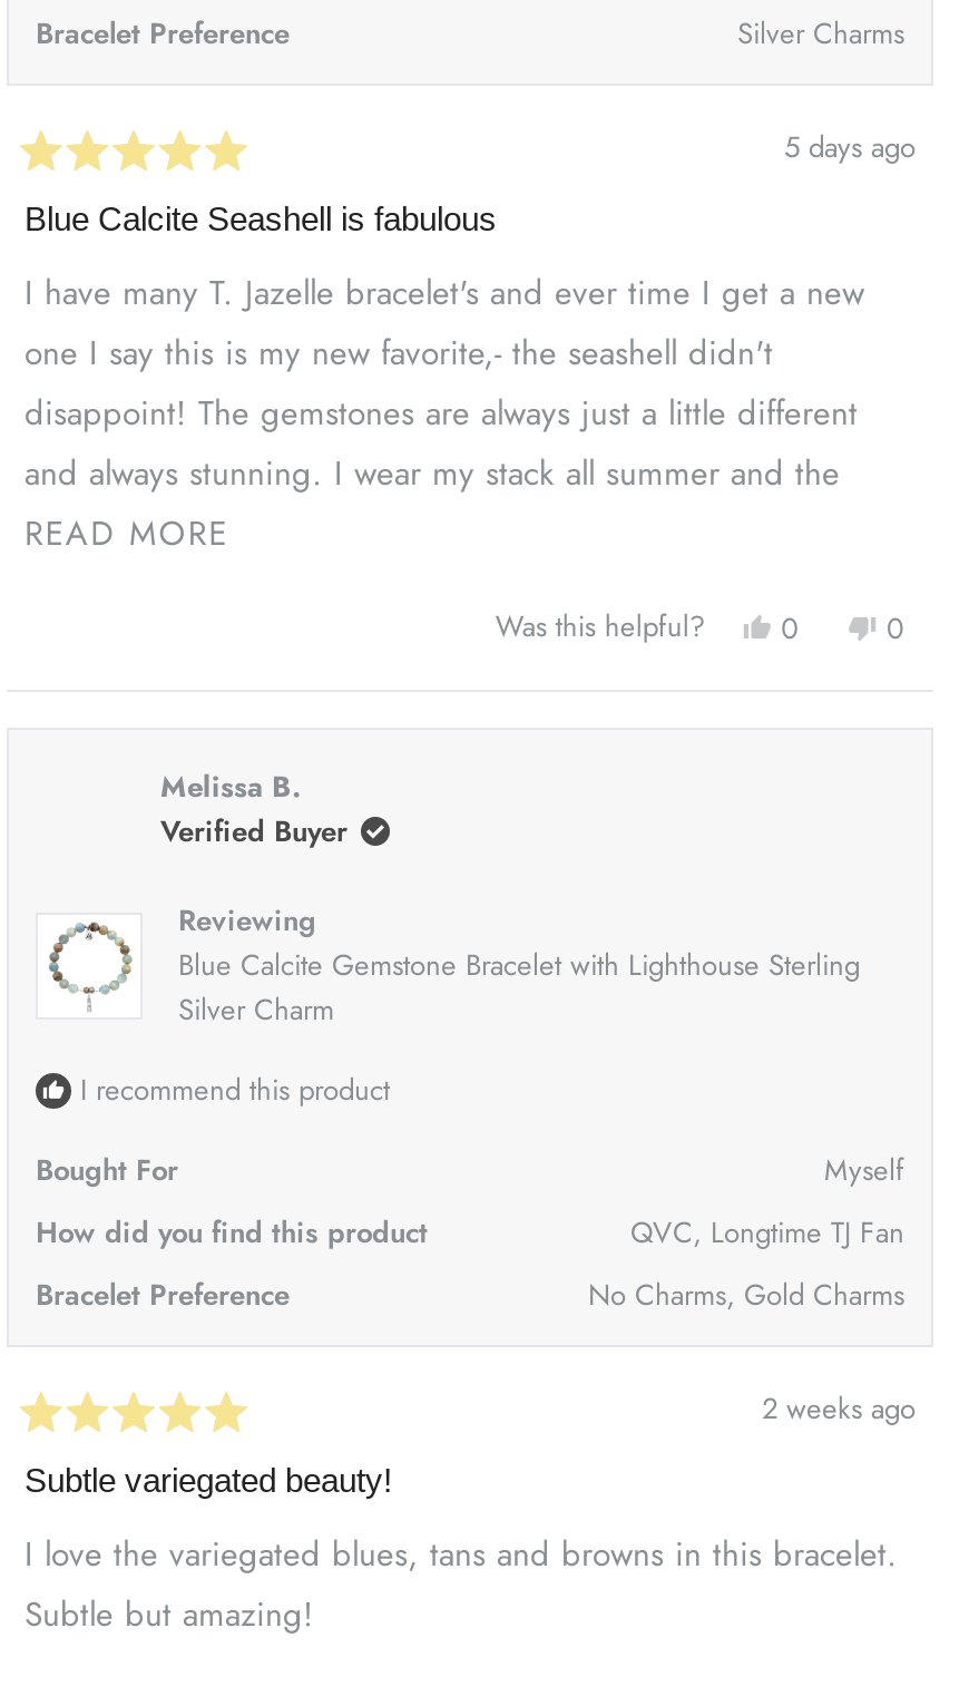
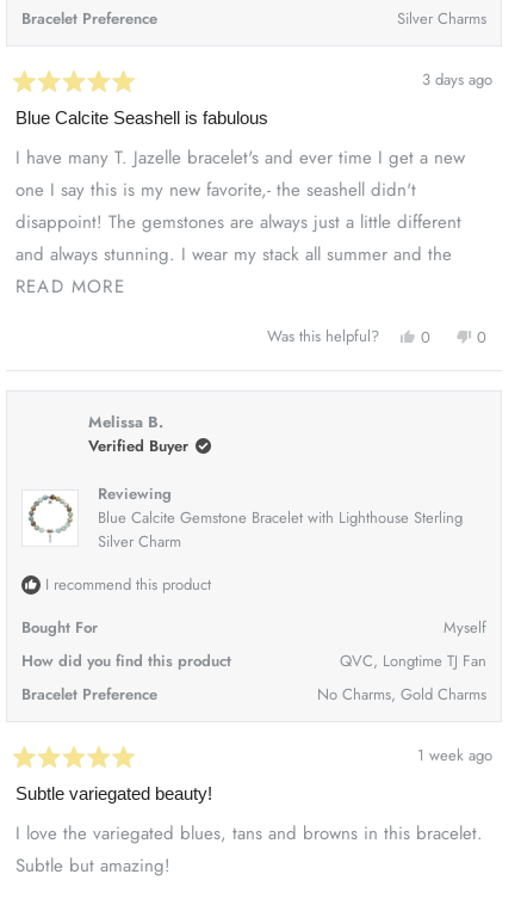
[784,125,916,167] 5 days ago -> [422,68,492,90] 3 days ago
[762,1386,916,1429] 2 weeks ago -> [417,743,492,766] 1 week ago

